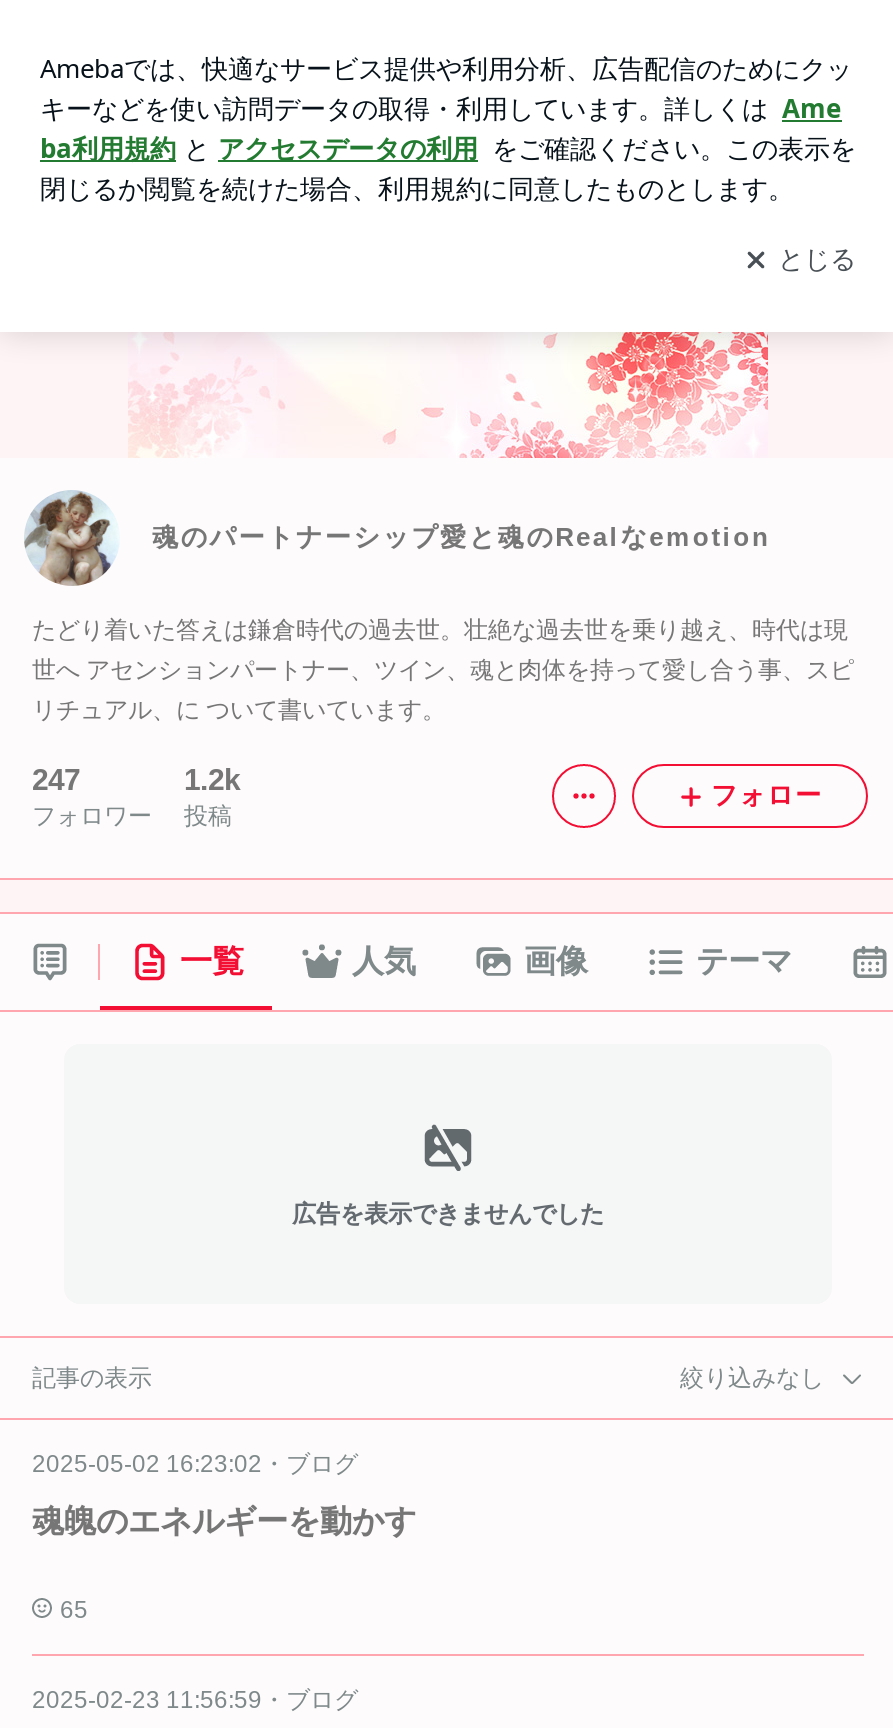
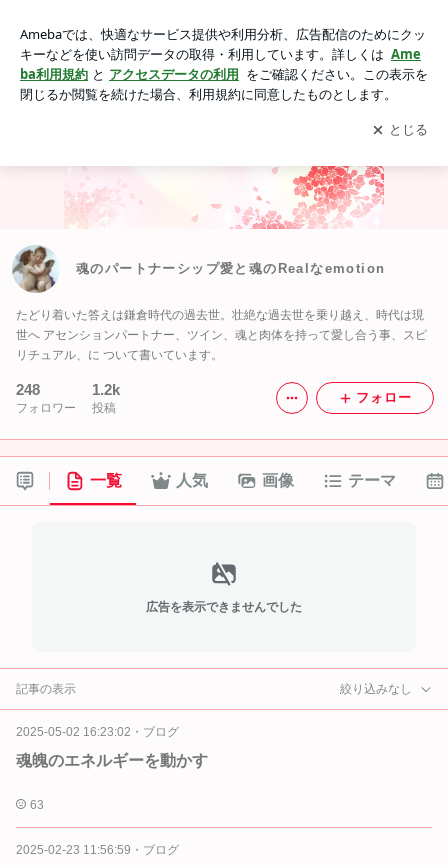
[32,762,80,796] 247 -> [16,381,40,398] 248
[60,1596,88,1624] 65 -> [30,798,44,812] 63

